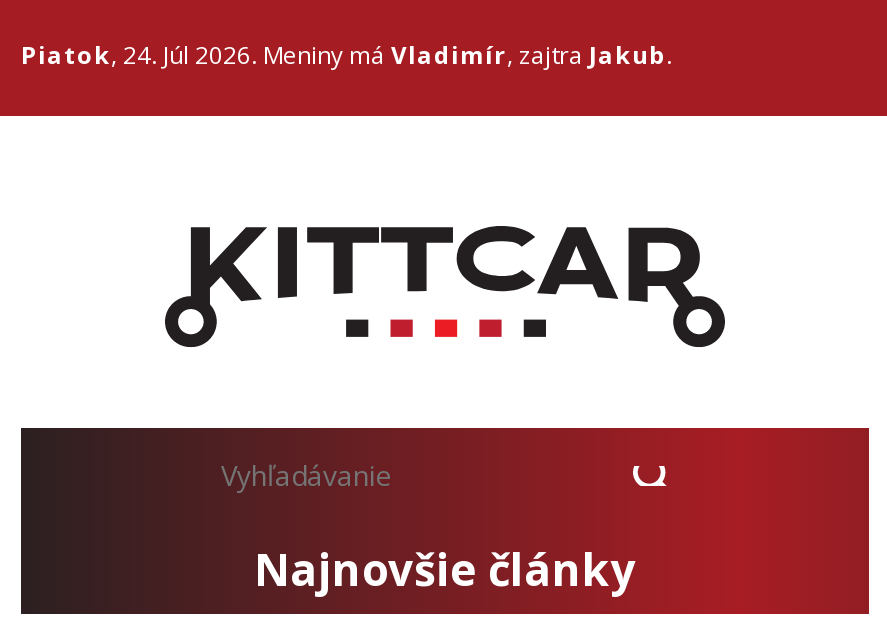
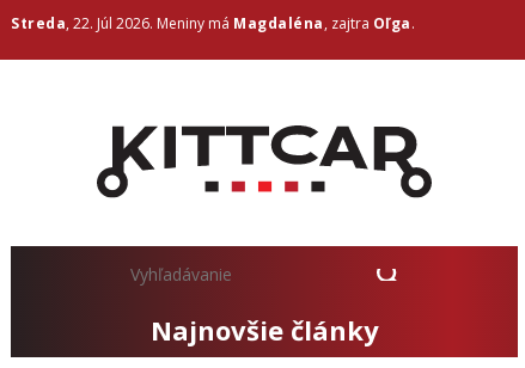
[21,38,672,72] Piatok, 24. Júl 2026. Meniny má Vladimír, zajtra Jakub. -> [11,13,414,33] Streda, 22. Júl 2026. Meniny má Magdaléna, zajtra Oľga.

